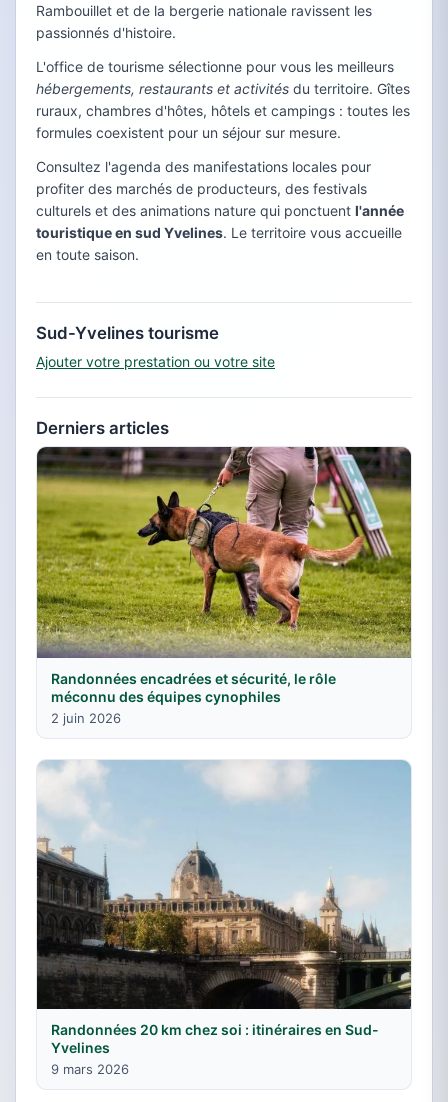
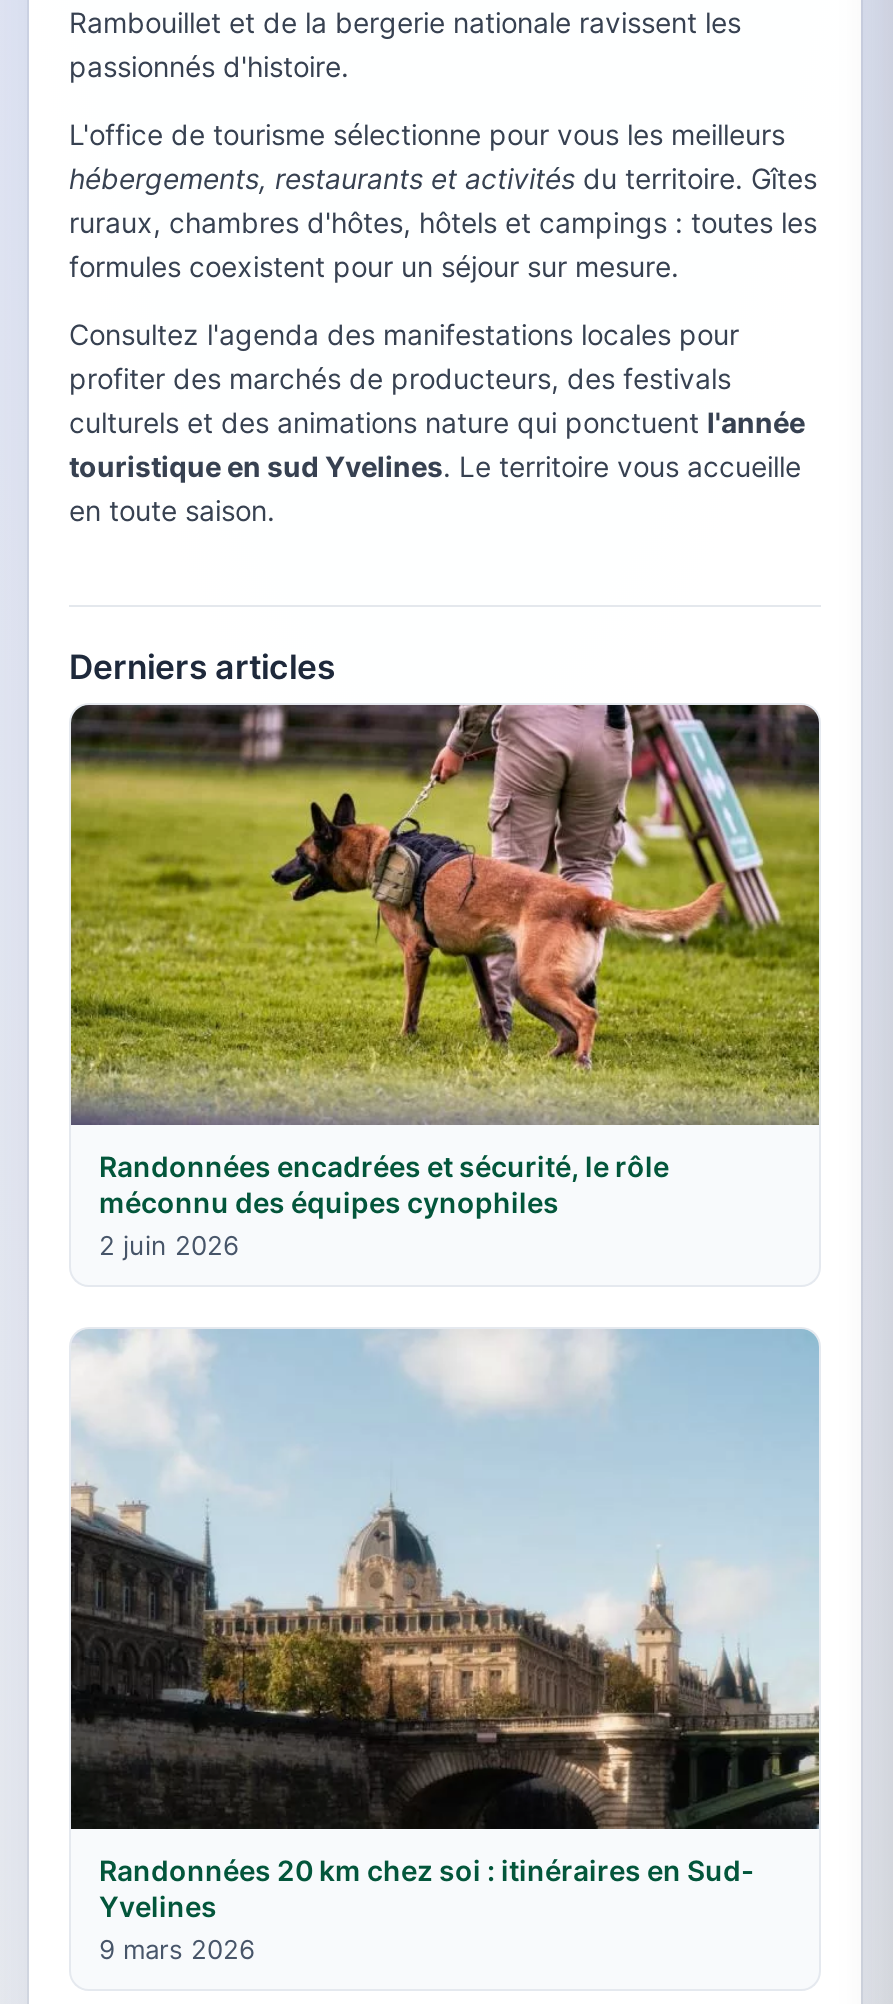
[36,323,275,370] Sud-Yvelines tourisme | Ajouter votre prestation ou votre site -> none

